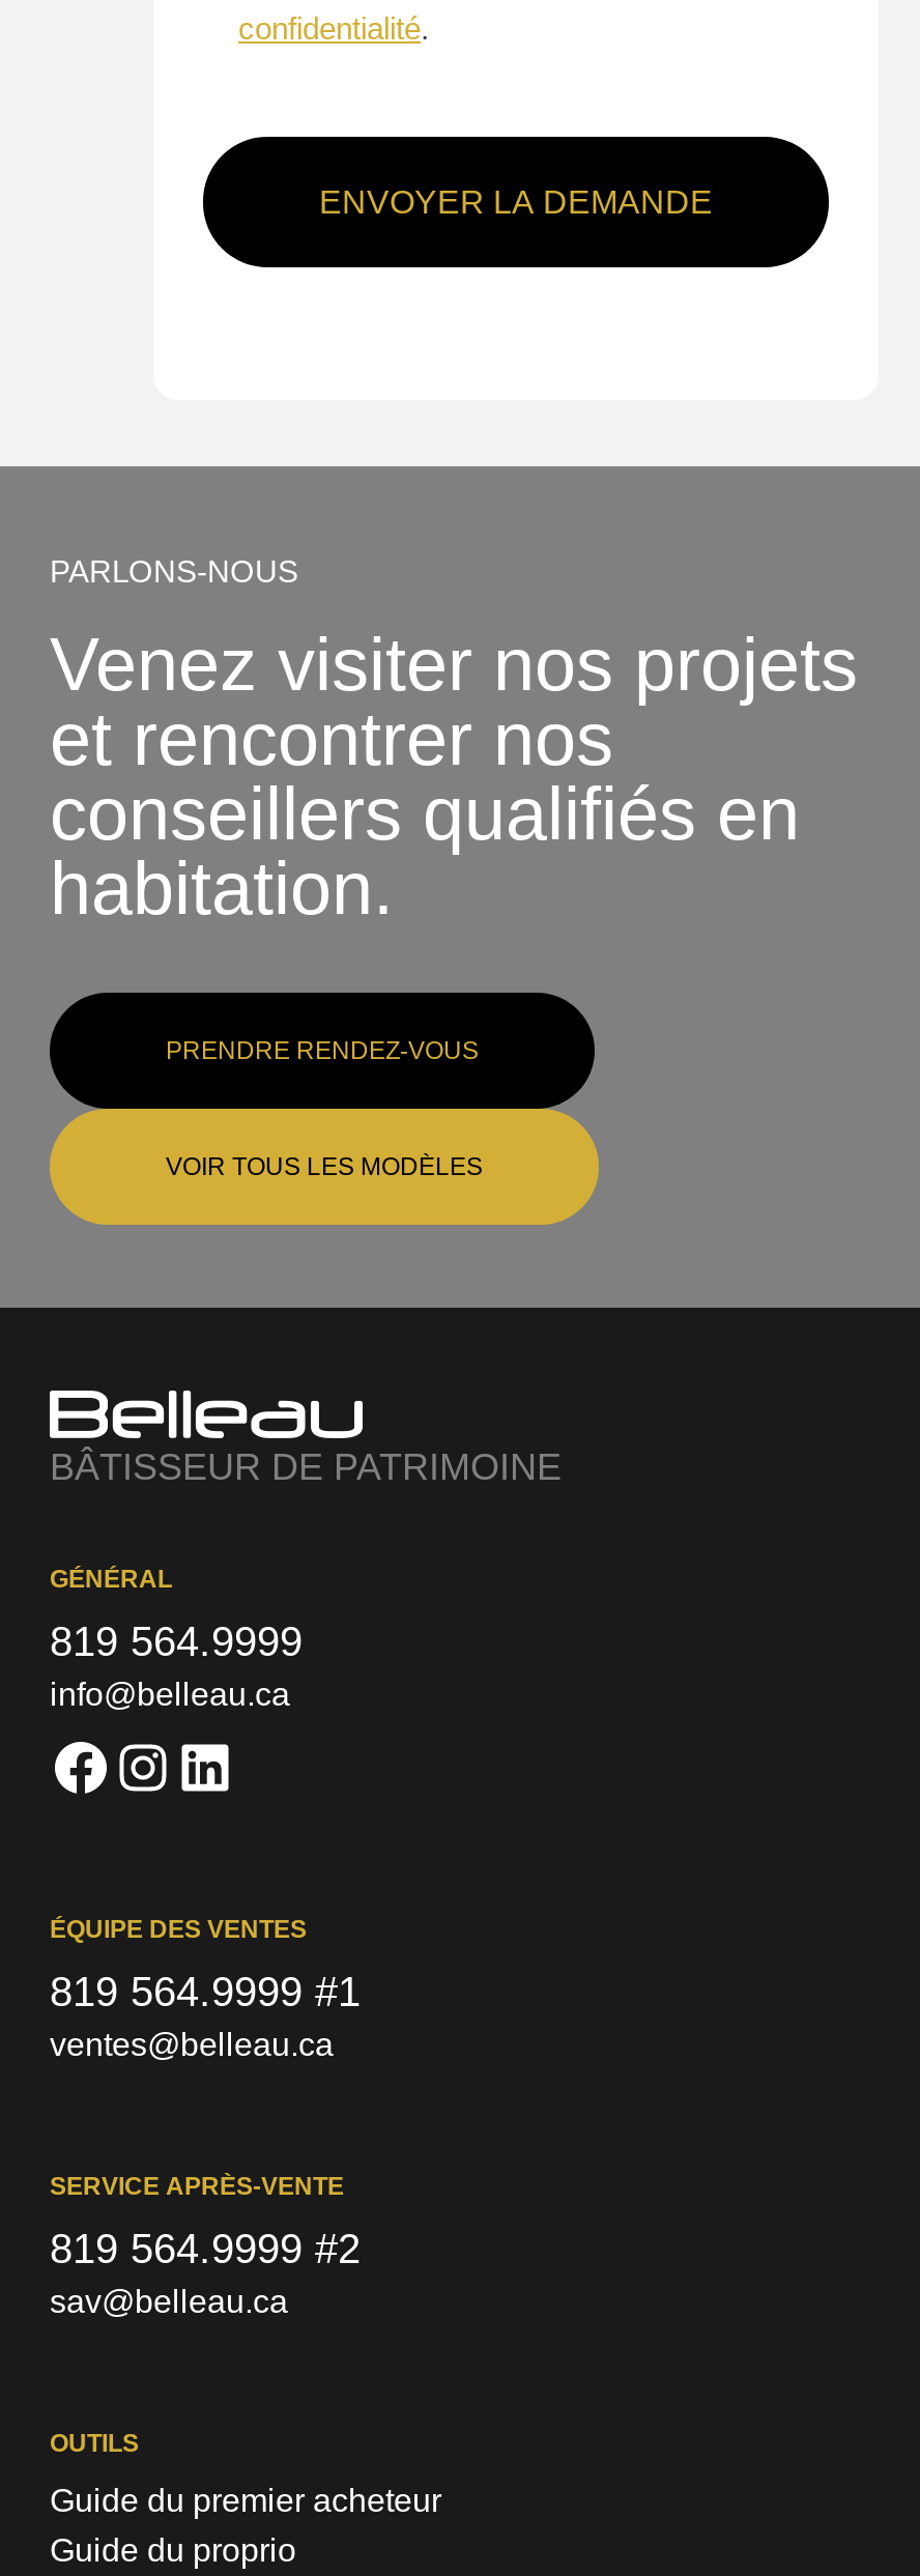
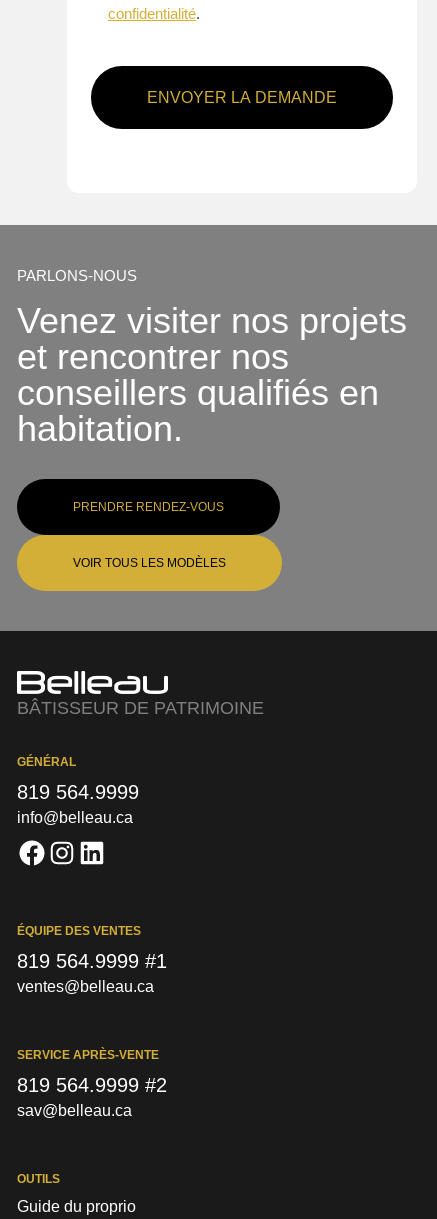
[50,2483,441,2518] Guide du premier acheteur -> none

